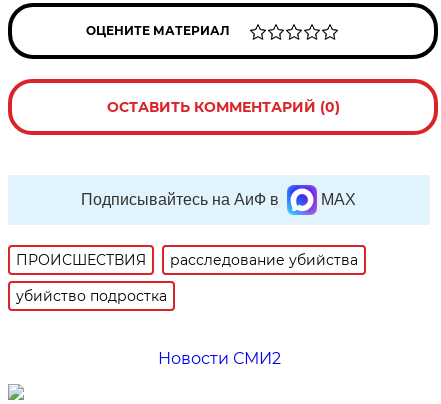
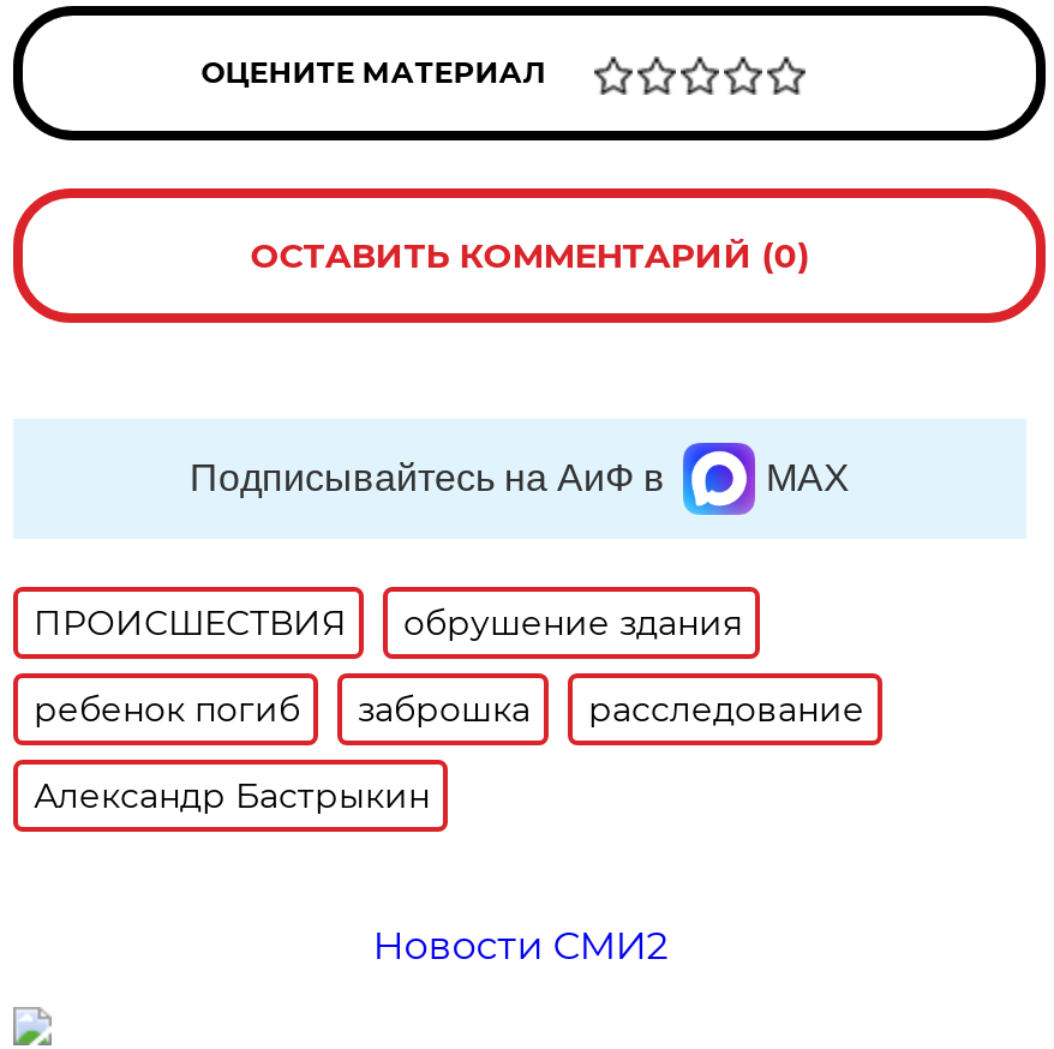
[16,251,358,305] расследование убийства | убийство подростка -> [33,601,864,817] обрушение здания | ребенок погиб | заброшка | расследование | Александр Бастрыкин

